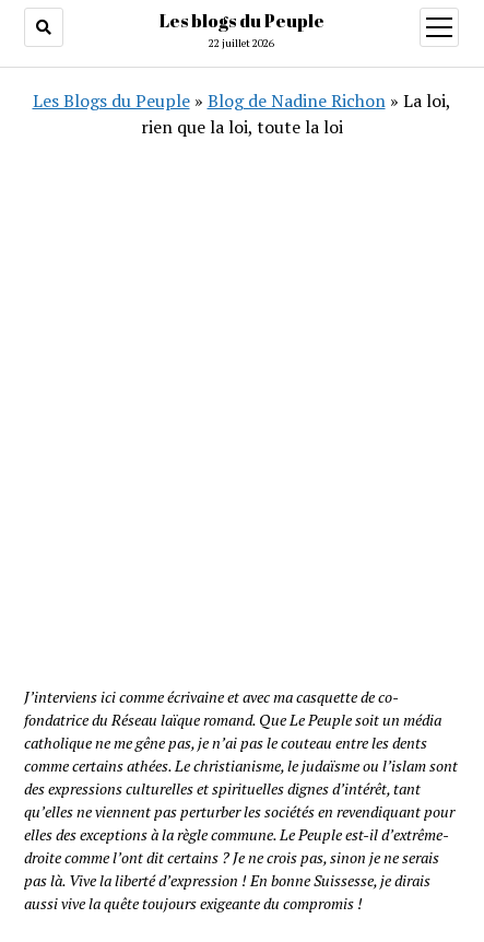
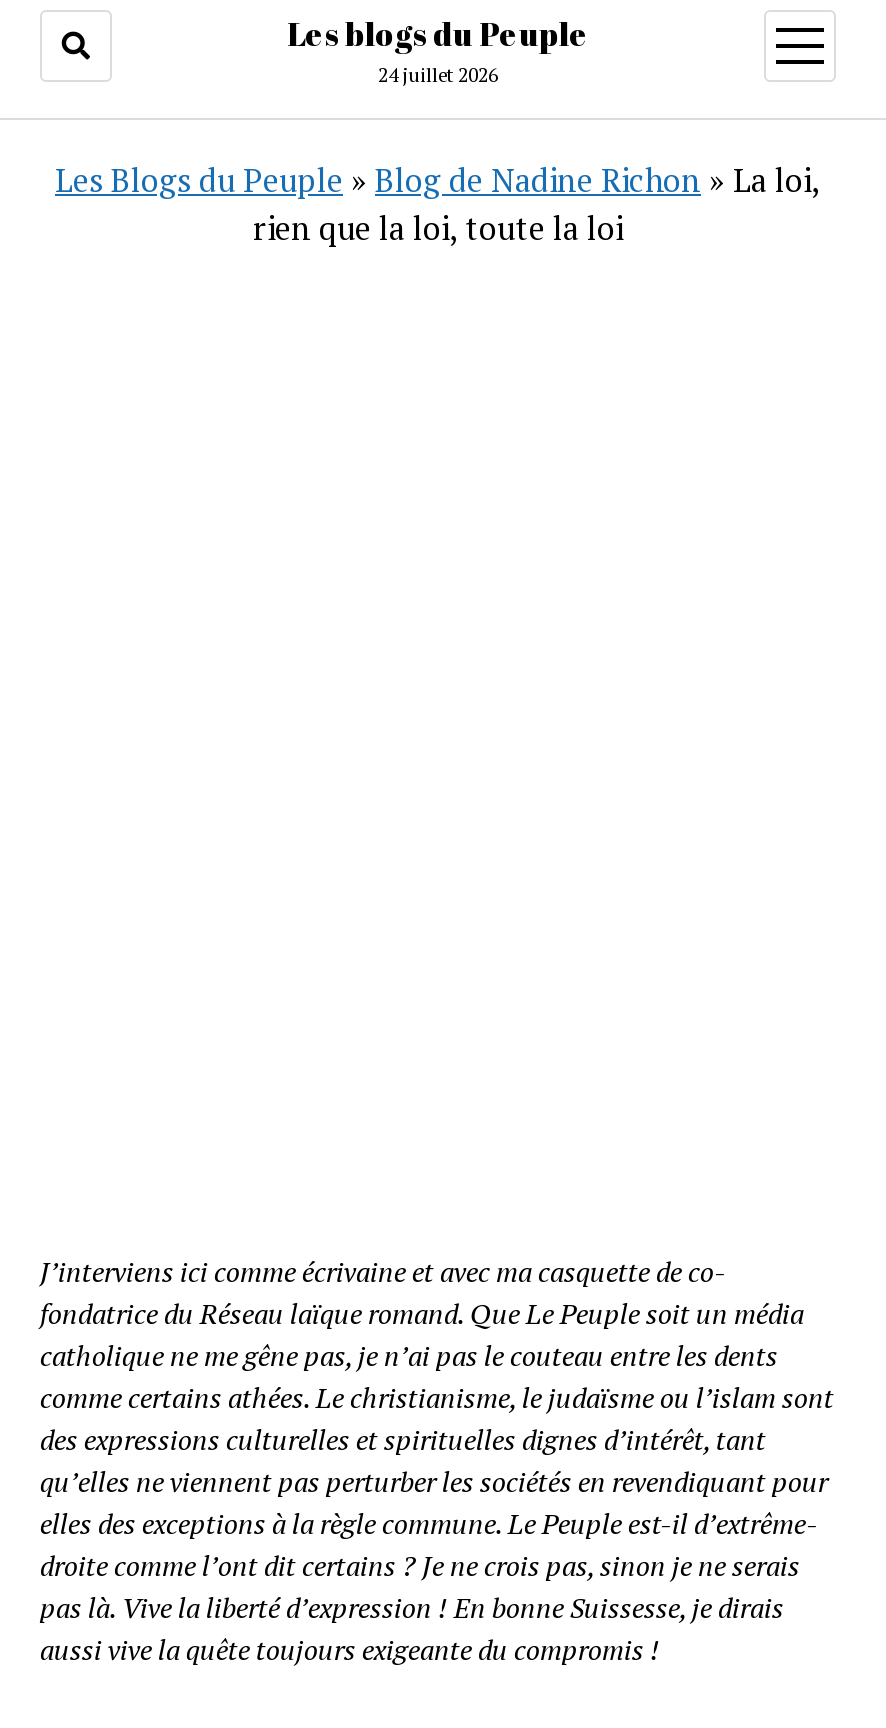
[209,36,274,50] 22 juillet 2026 -> [378,62,498,88] 24 juillet 2026

